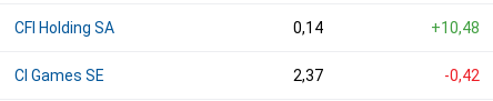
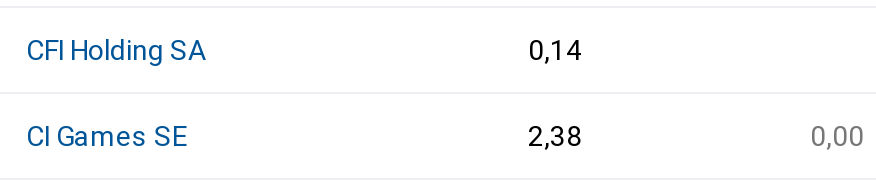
[431,19,480,37] +10,48 -> none
[293,67,323,84] 2,37 -> [528,120,582,152] 2,38
[444,67,480,84] -0,42 -> [810,120,864,152] 0,00

